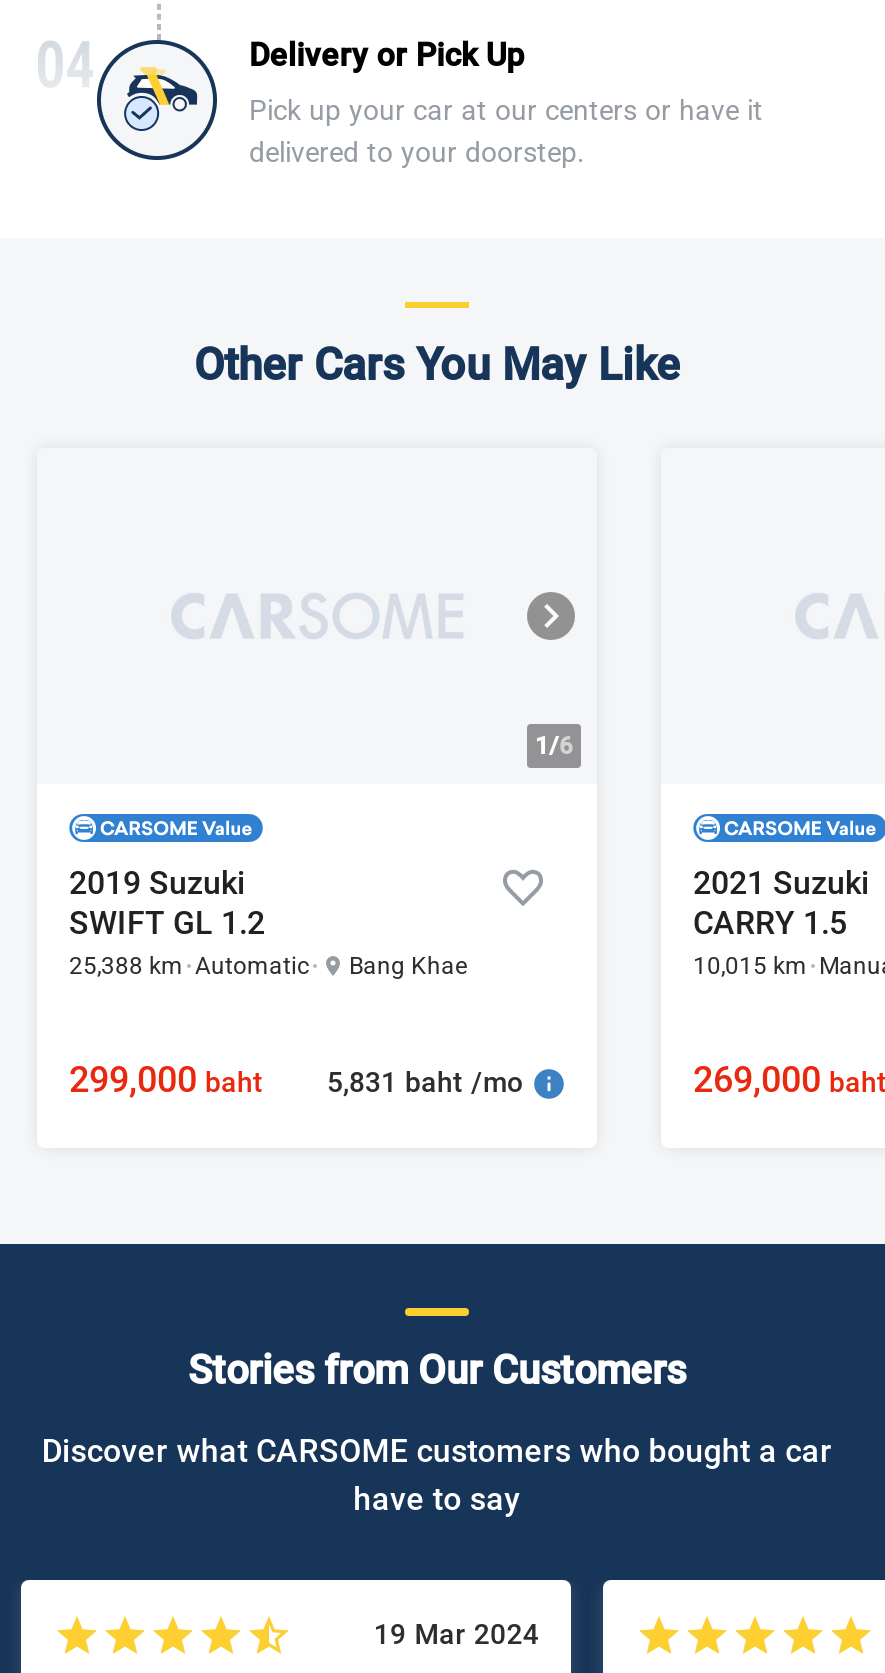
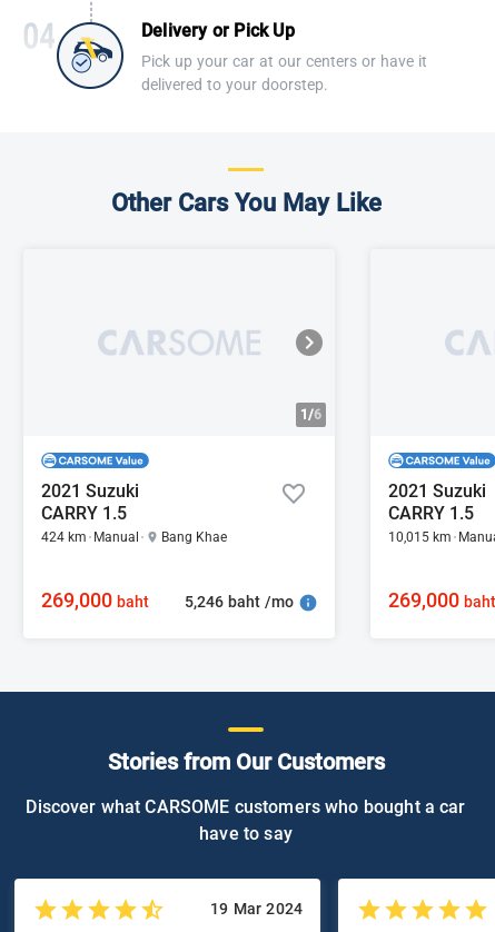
[69,860,309,984] 2019 Suzuki | SWIFT GL 1.2 | 25,388 km Automatic -> [41,478,139,547] 2021 Suzuki | CARRY 1.5 | 424 km Manual
[69,1055,263,1109] 299,000 baht -> [41,587,149,617] 269,000 baht
[327,1062,523,1104] 5,831 baht /mo -> [185,590,294,614] 5,246 baht /mo

